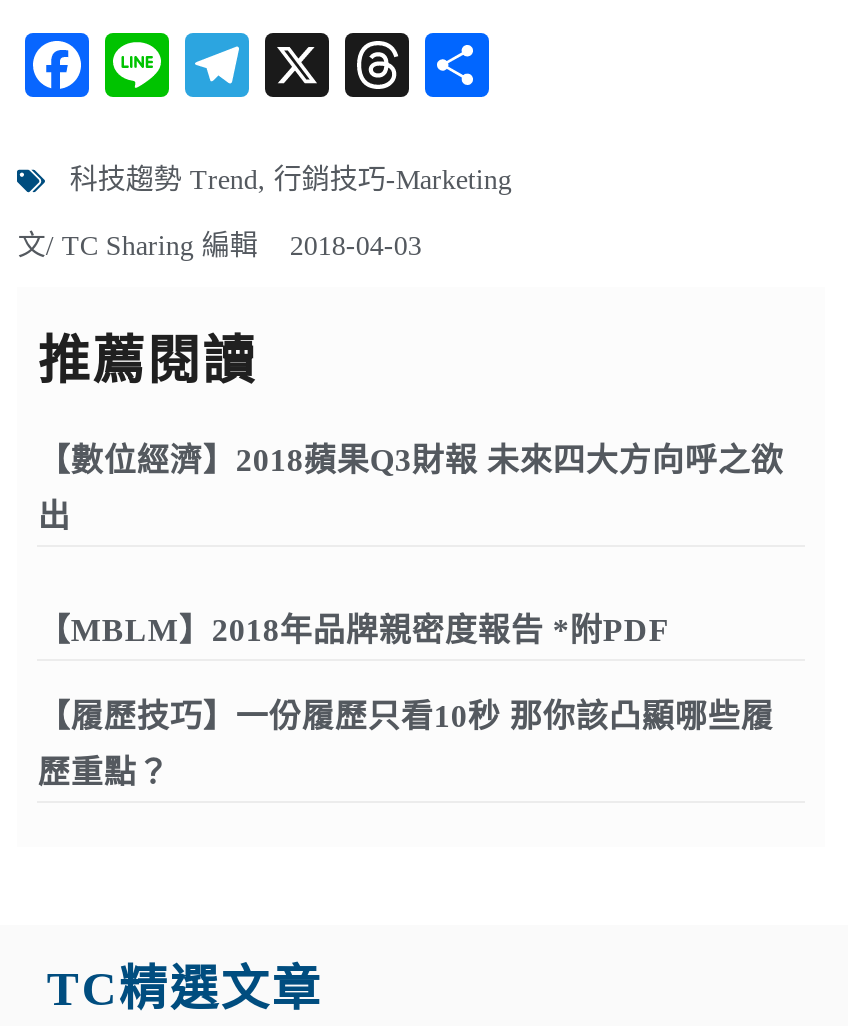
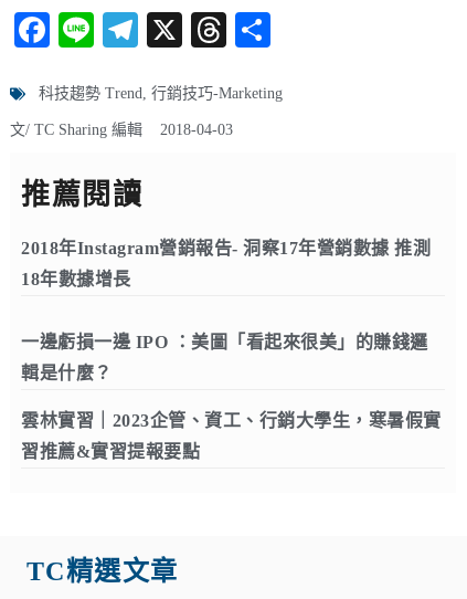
[38,443,784,789] 【數位經濟】2018蘋果Q3財報 未來四大方向呼之欲 | 出 | 【MBLM】2018年品牌親密度報告 *附PDF | 【履歷技巧】一份履歷只看10秒 那你該凸顯哪些履 | 歷重點？ -> [21,239,441,461] 2018年Instagram營銷報告- 洞察17年營銷數據 推測 | 18年數據增長 | 一邊虧損一邊 IPO ：美圖「看起來很美」的賺錢邏 | 輯是什麼？ | 雲林實習｜2023企管、資工、行銷大學生，寒暑假實 | 習推薦&實習提報要點

